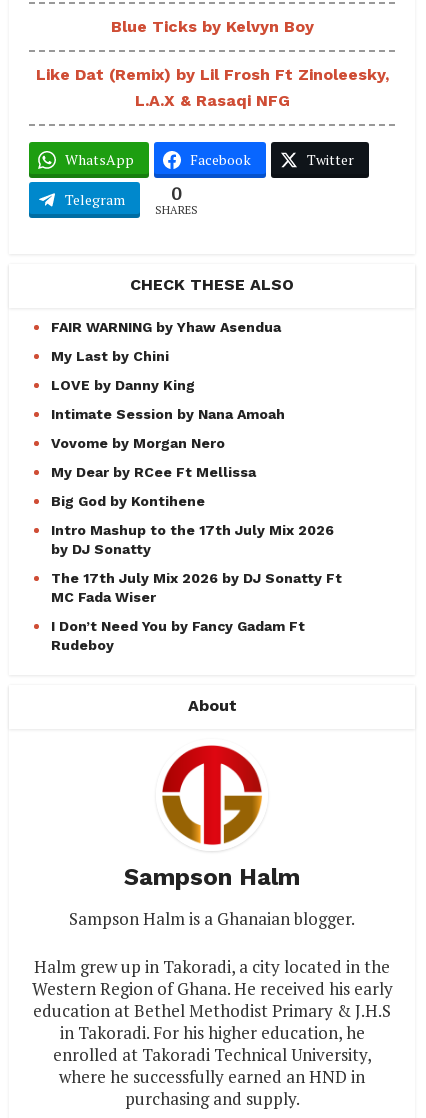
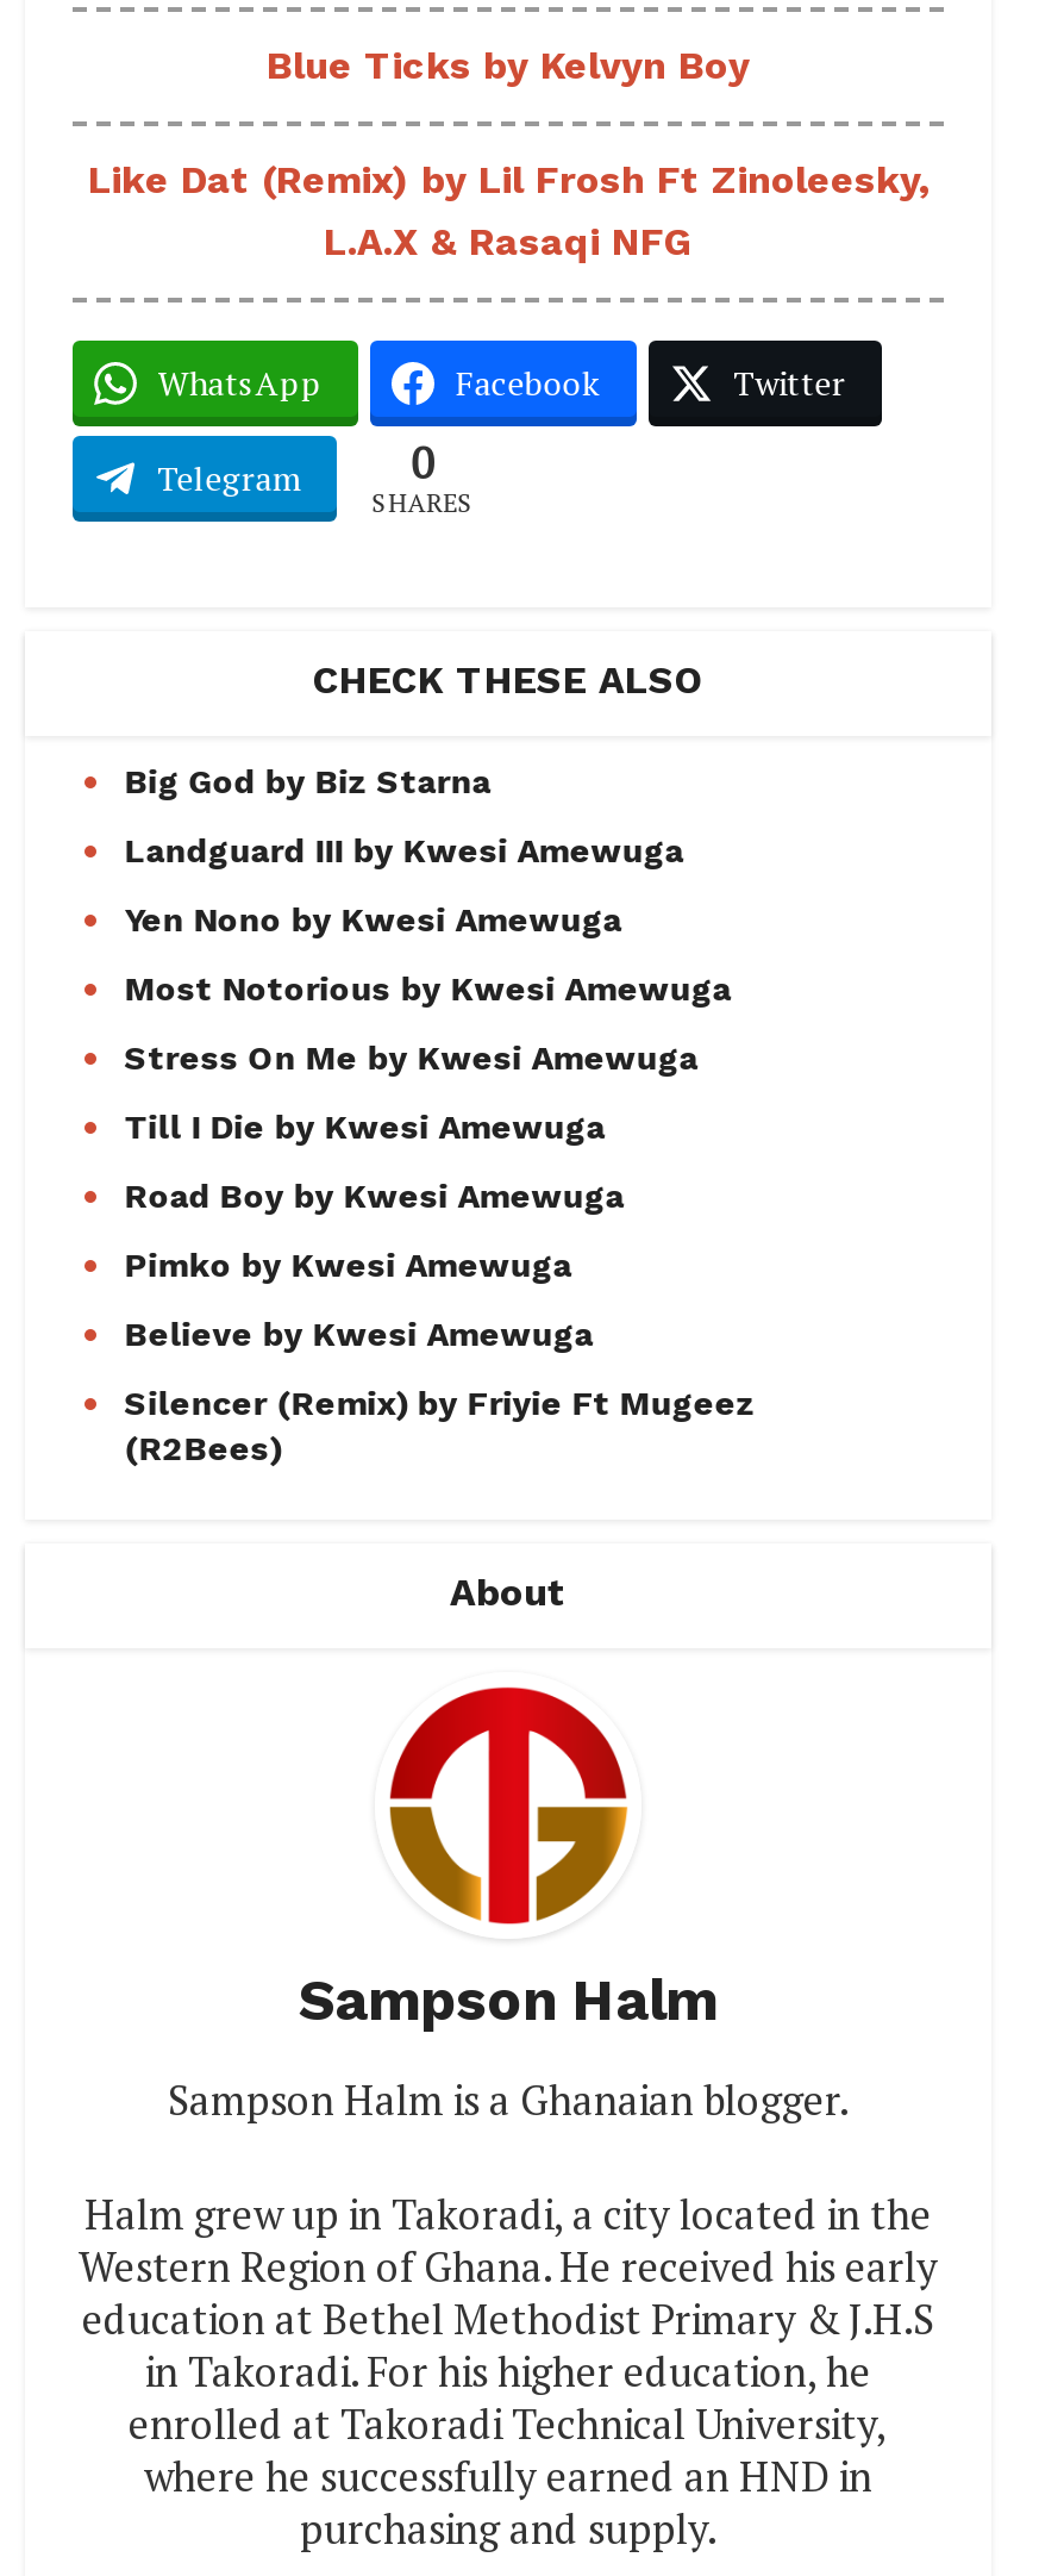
[51,319,281,335] FAIR WARNING by Yhaw Asendua -> [124,762,491,800] Big God by Biz Starna
[51,348,169,364] My Last by Chini -> [124,831,684,869] Landguard III by Kwesi Amewuga
[51,377,195,393] LOVE by Danny King -> [124,900,622,938] Yen Nono by Kwesi Amewuga
[51,406,285,422] Intimate Session by Nana Amoah -> [124,969,731,1008] Most Notorious by Kwesi Amewuga
[51,435,225,451] Vovome by Morgan Nero -> [124,1038,698,1077] Stress On Me by Kwesi Amewuga
[51,464,256,480] My Dear by RCee Ft Mellissa -> [124,1108,605,1146] Till I Die by Kwesi Amewuga
[51,493,205,509] Big God by Kontihene -> [124,1177,624,1215] Road Boy by Kwesi Amewuga
[51,522,334,557] Intro Mashup to the 17th July Mix 2026 | by DJ Sonatty -> [124,1246,572,1284] Pimko by Kwesi Amewuga
[51,570,342,605] The 17th July Mix 2026 by DJ Sonatty Ft | MC Fada Wiser -> [124,1315,593,1353] Believe by Kwesi Amewuga
[51,618,305,653] I Don’t Need You by Fancy Gadam Ft | Rudeboy -> [124,1384,755,1467] Silencer (Remix) by Friyie Ft Mugeez | (R2Bees)

